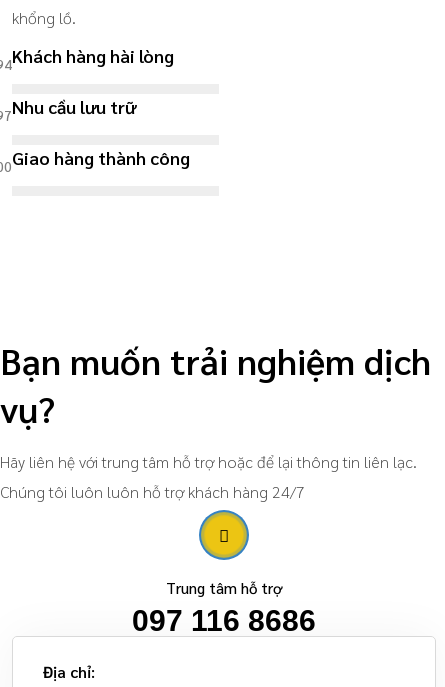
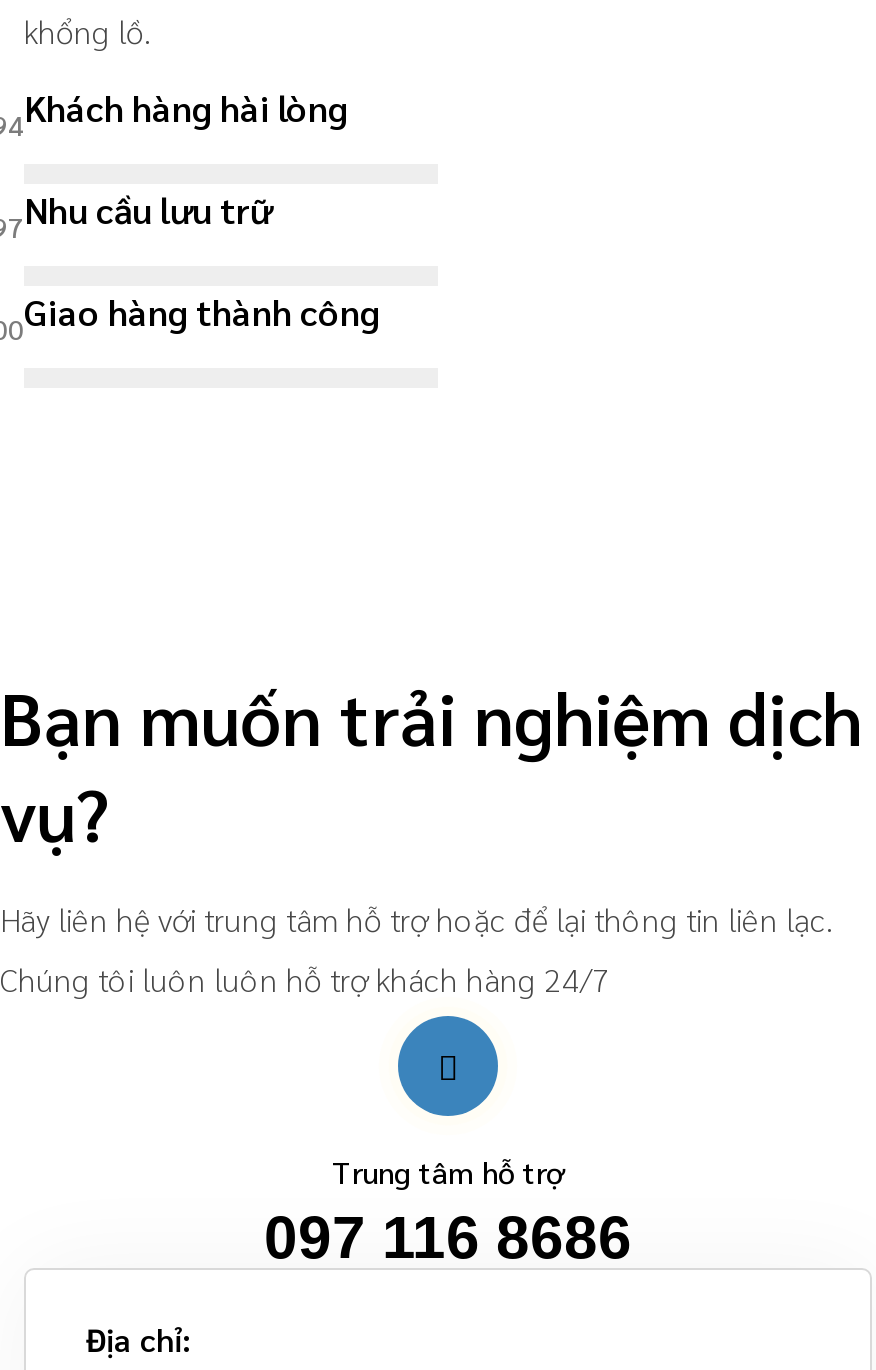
[200,511,248,559] [image] -> [400,1018,496,1114] [image]

